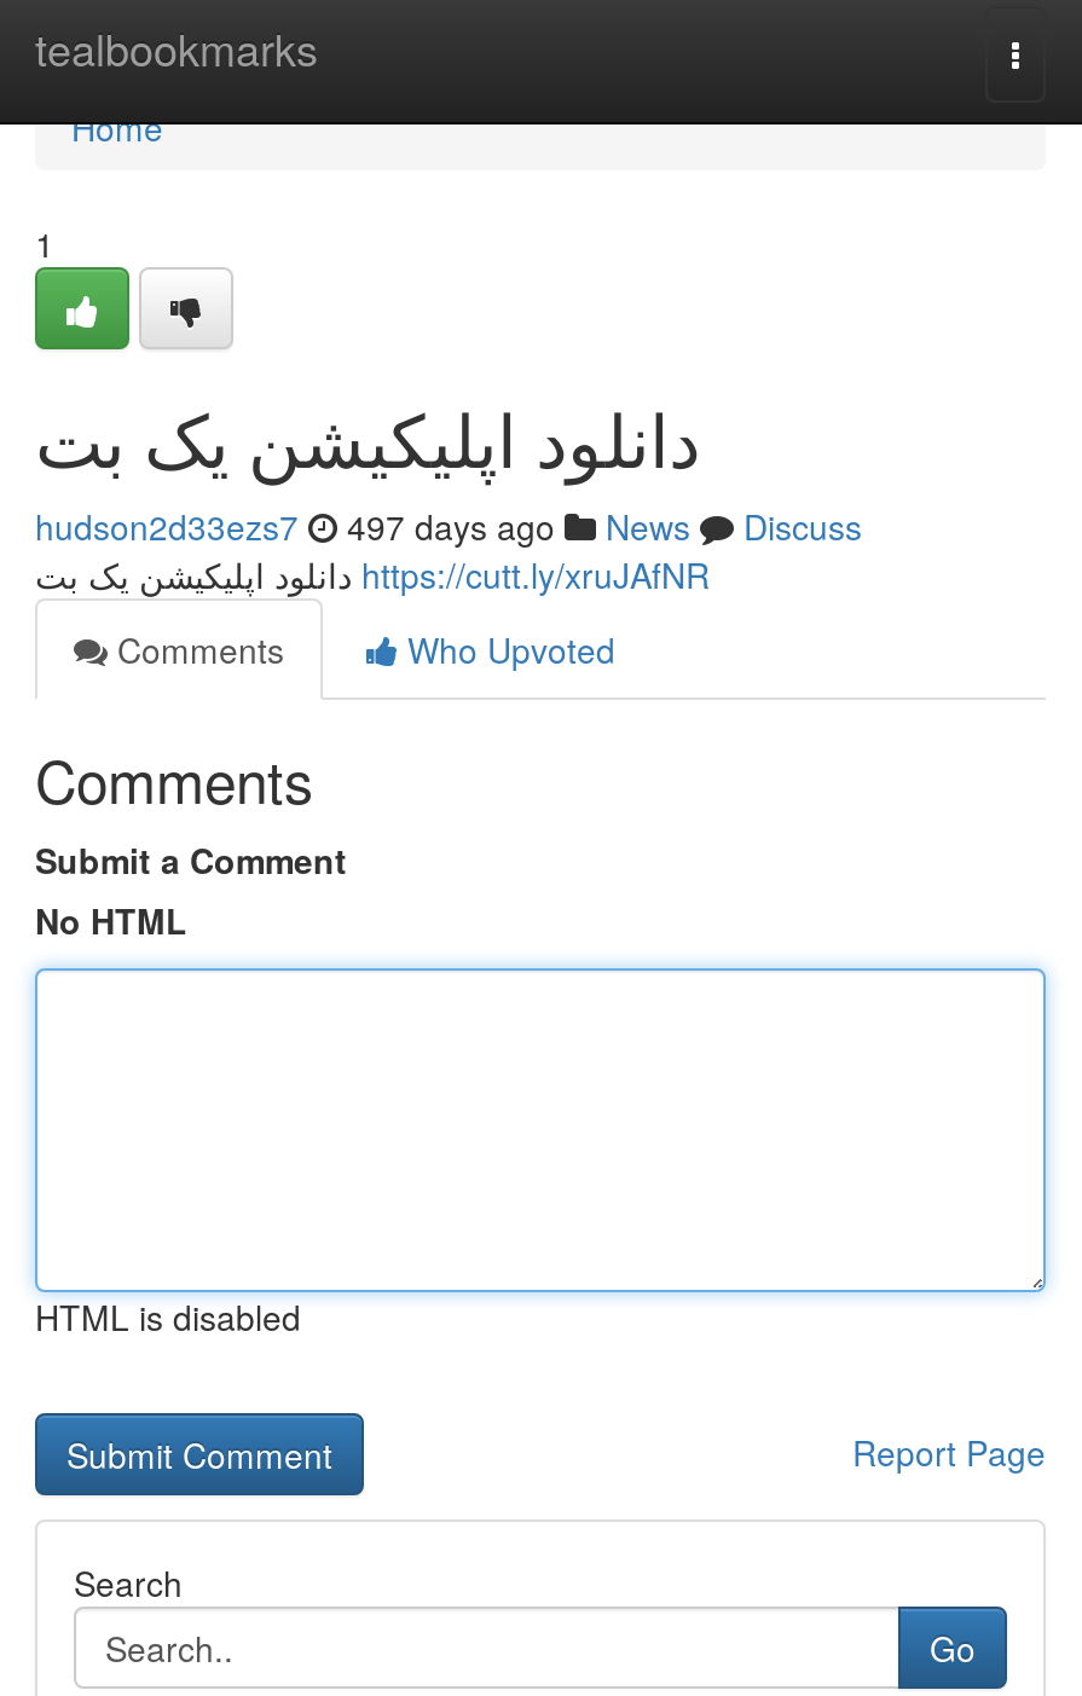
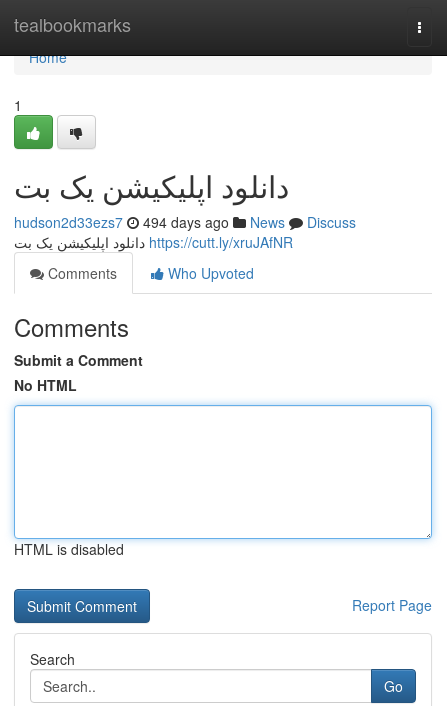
[35,502,862,550] hudson2d33ezs7 497 days ago News Discuss -> [14,212,356,232] hudson2d33ezs7 494 days ago News Discuss

